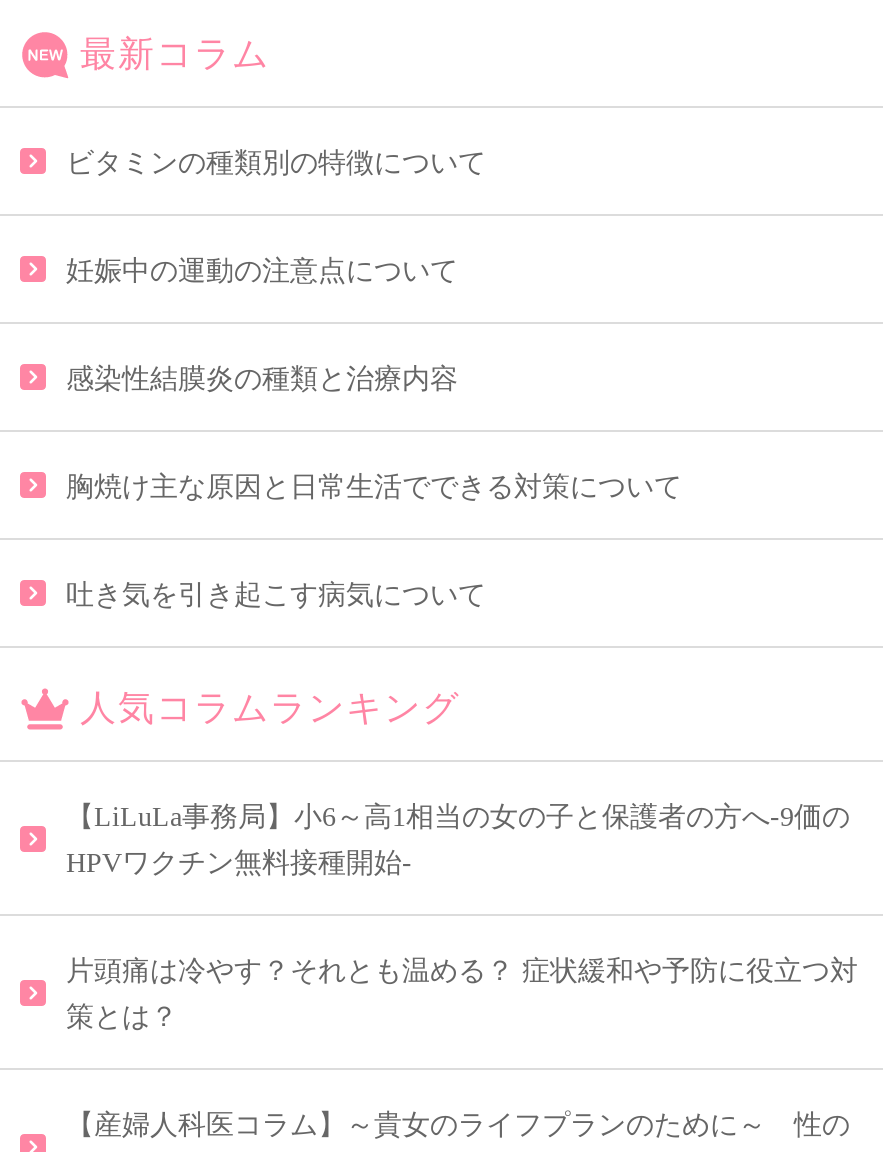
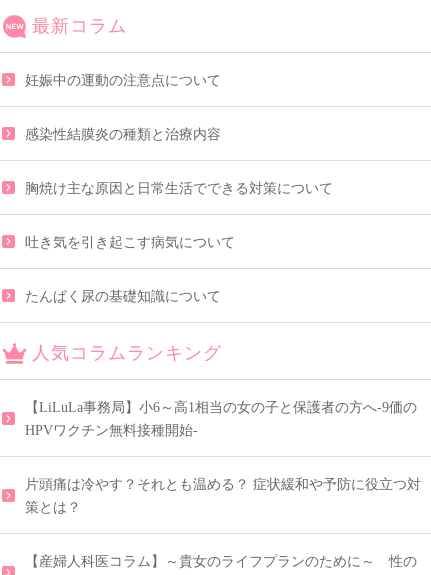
[66,149,486,179] ビタミンの種類別の特徴について -> none
moved [66,257,682,611] -> [25,73,333,250]: 妊娠中の運動の注意点について | 感染性結膜炎の種類と治療内容 | 胸焼け主な原因と日常生活でできる対策について | 吐き気を引き起こす病気について
none -> [25,289,221,304] たんぱく尿の基礎知識について

